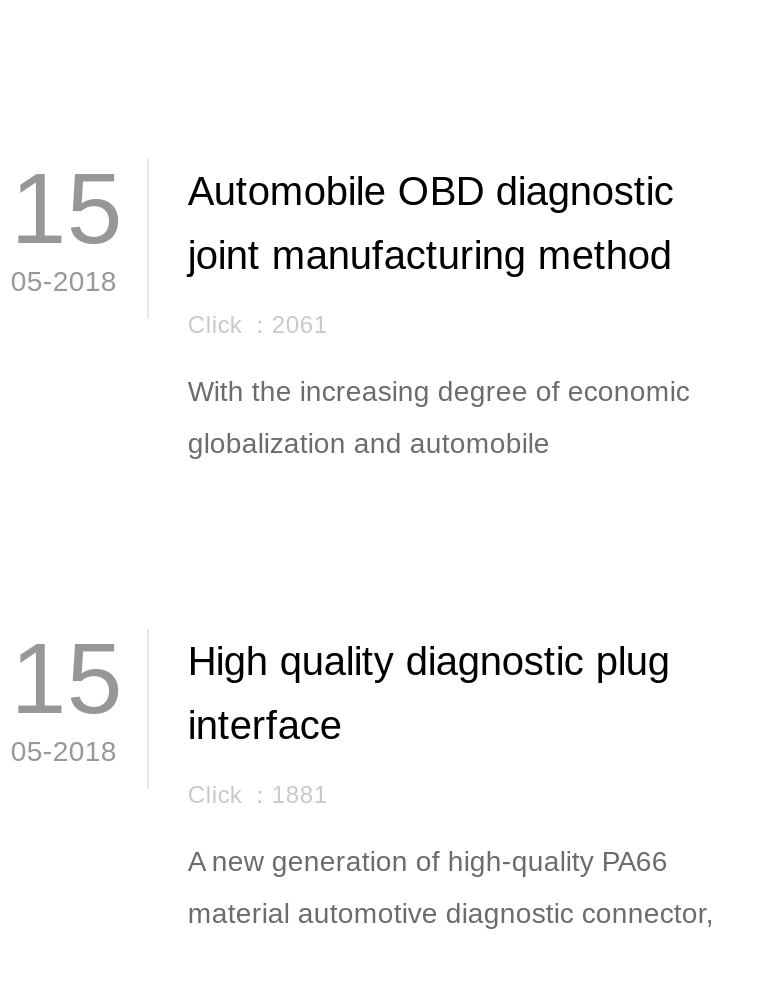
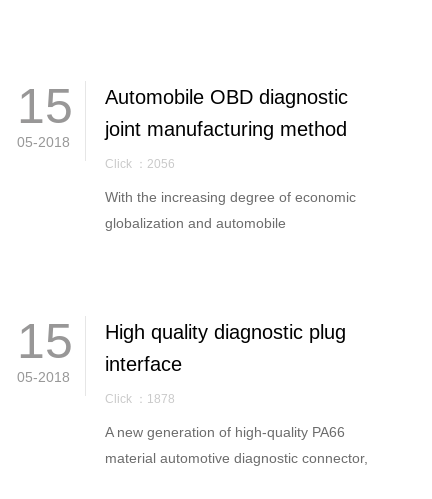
[188,312,328,340] Click ：2061 -> [105,157,175,171] Click ：2056
[188,782,328,810] Click ：1881 -> [105,392,175,406] Click ：1878

